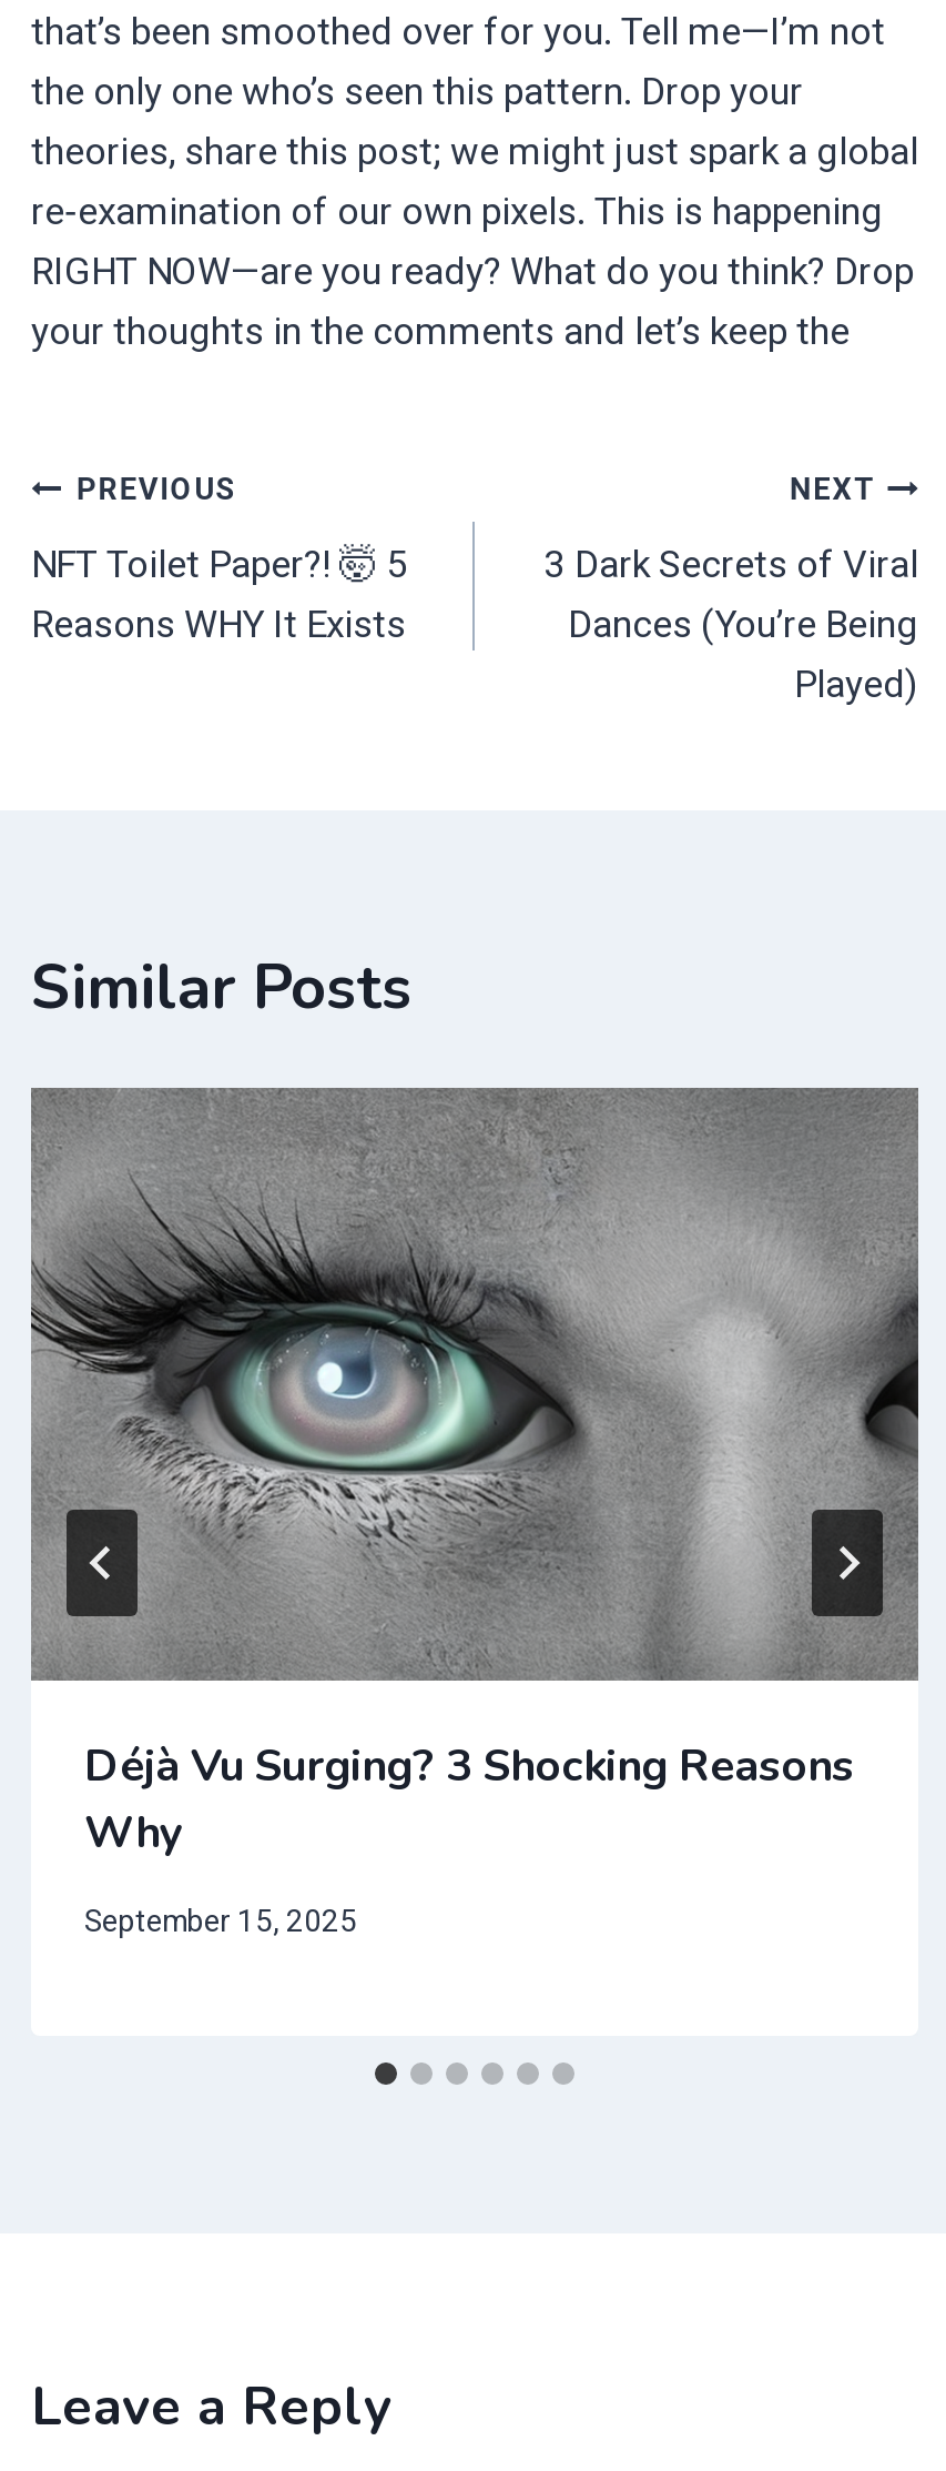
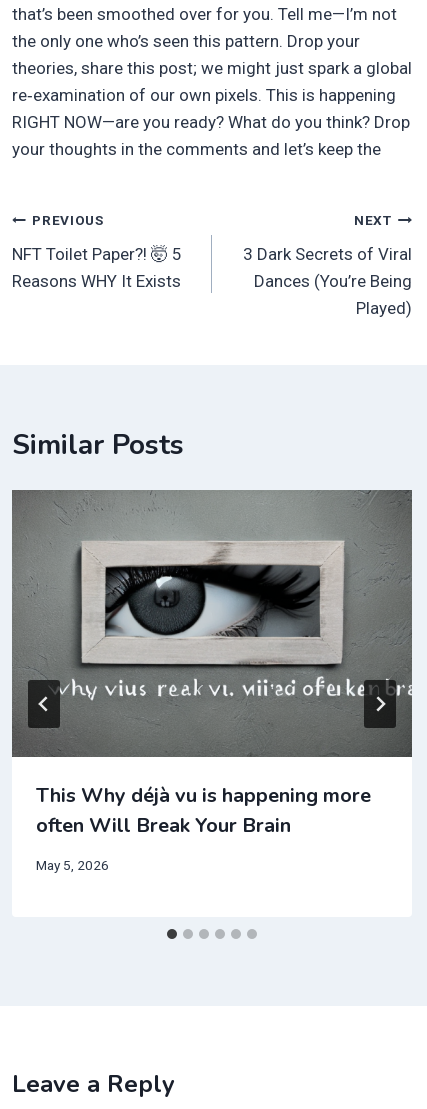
[31,1088,918,1863] [image] | Déjà Vu Surging? 3 Shocking Reasons | Why -> [13,491,412,839] [image] | This Why déjà vu is happening more | often Will Break Your Brain
[84,1902,357,1938] September 15, 2025 -> [36,857,109,873] May 5, 2026

